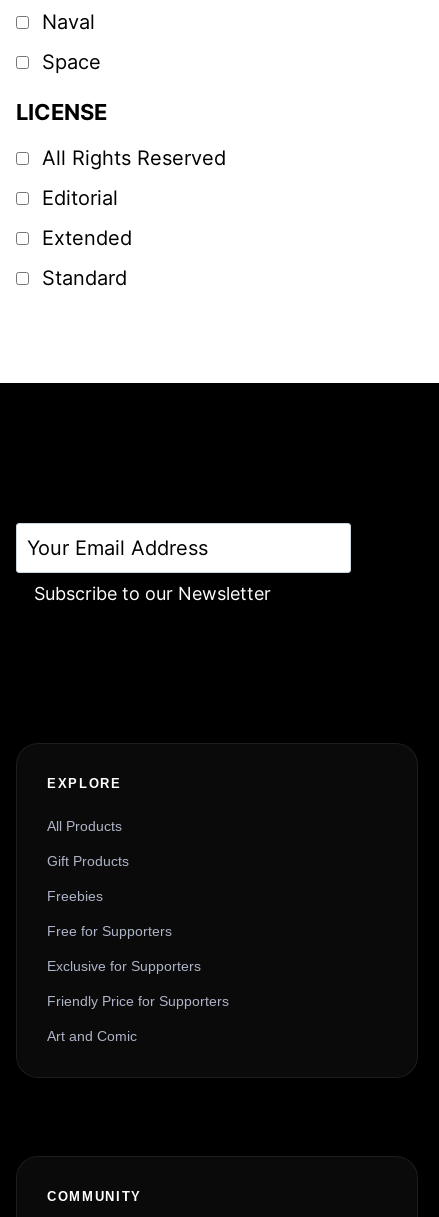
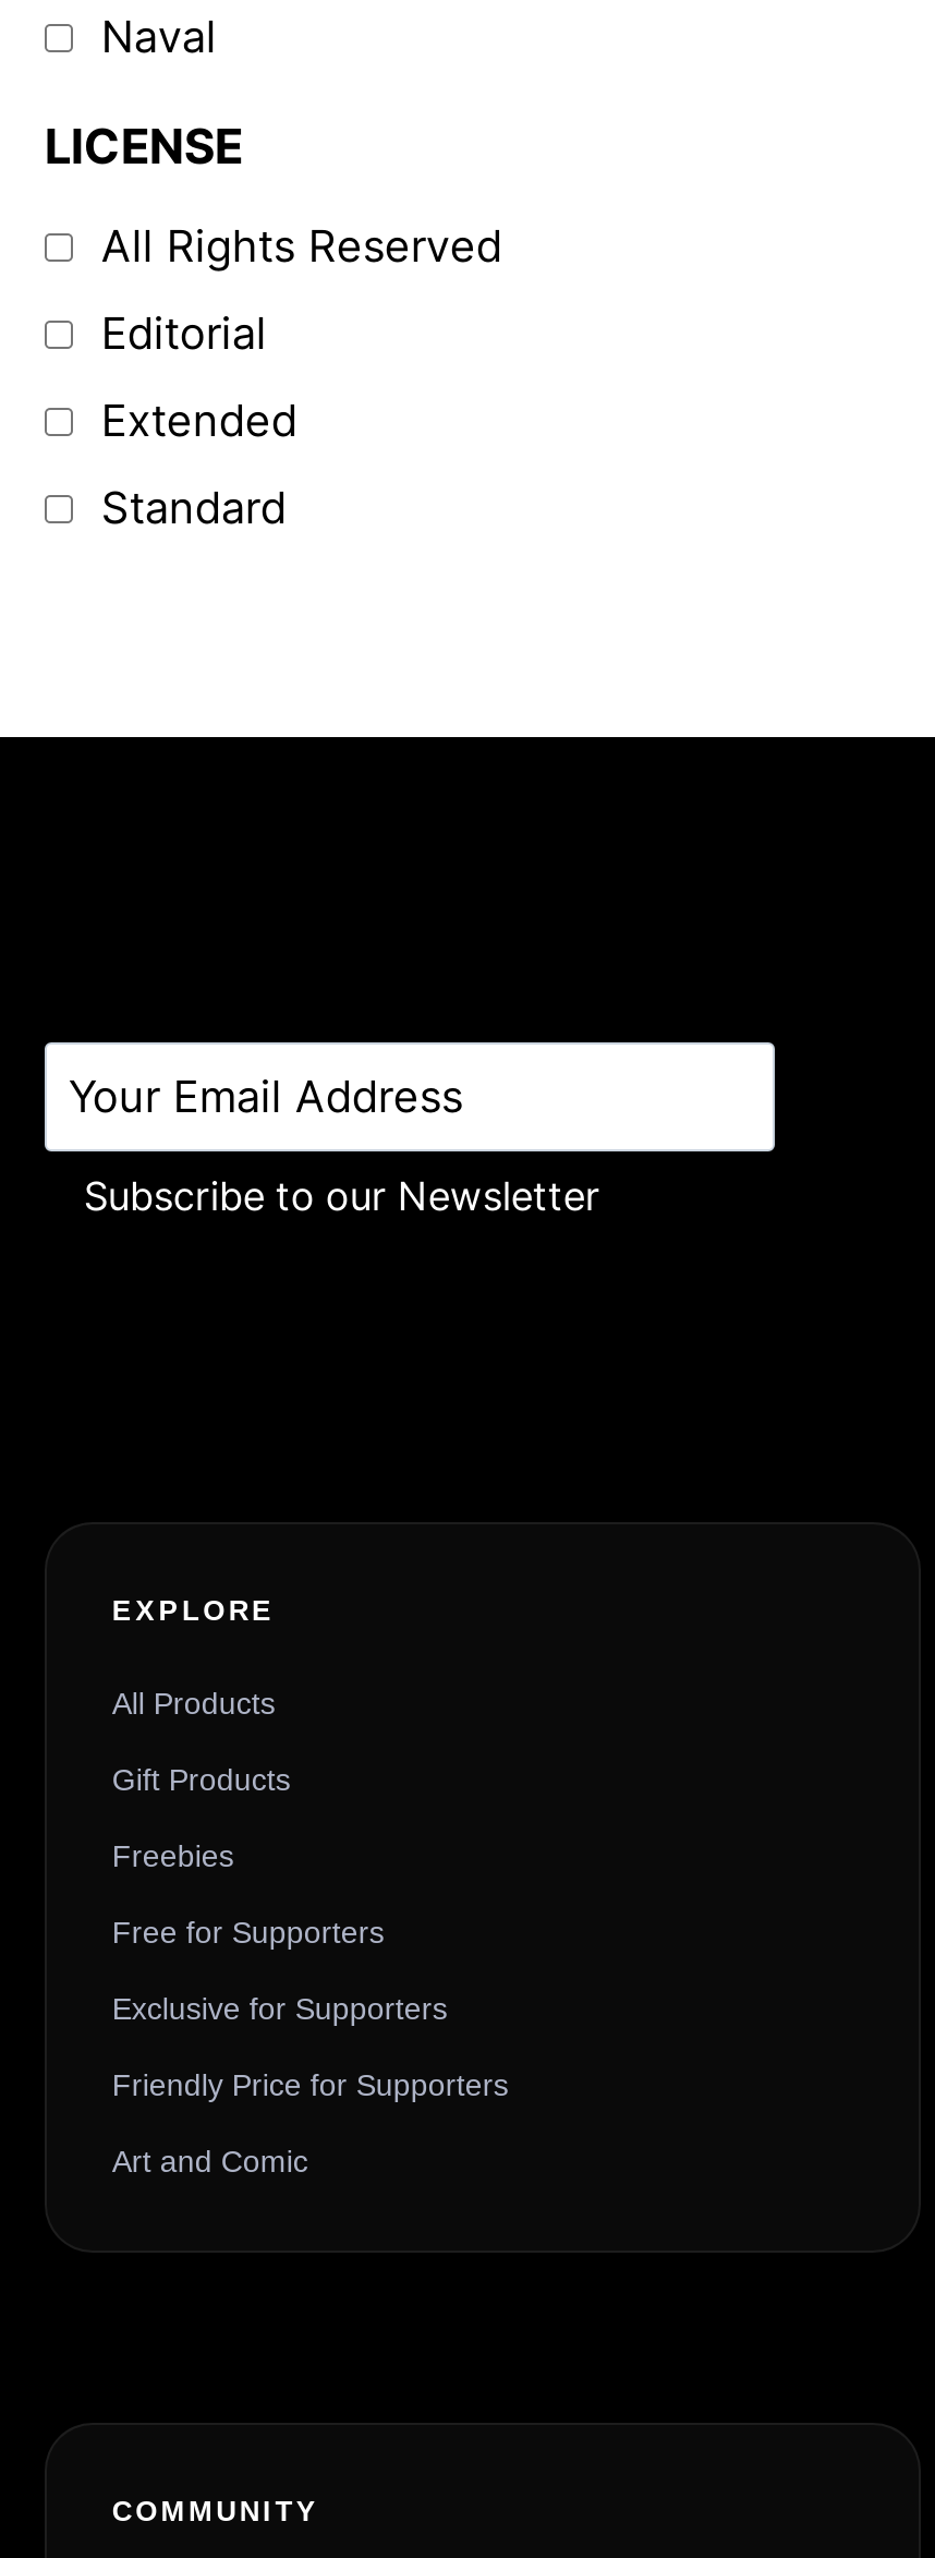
[42,50,101,74] Space -> none

